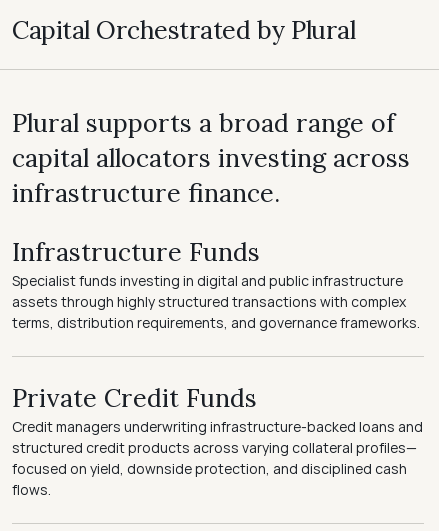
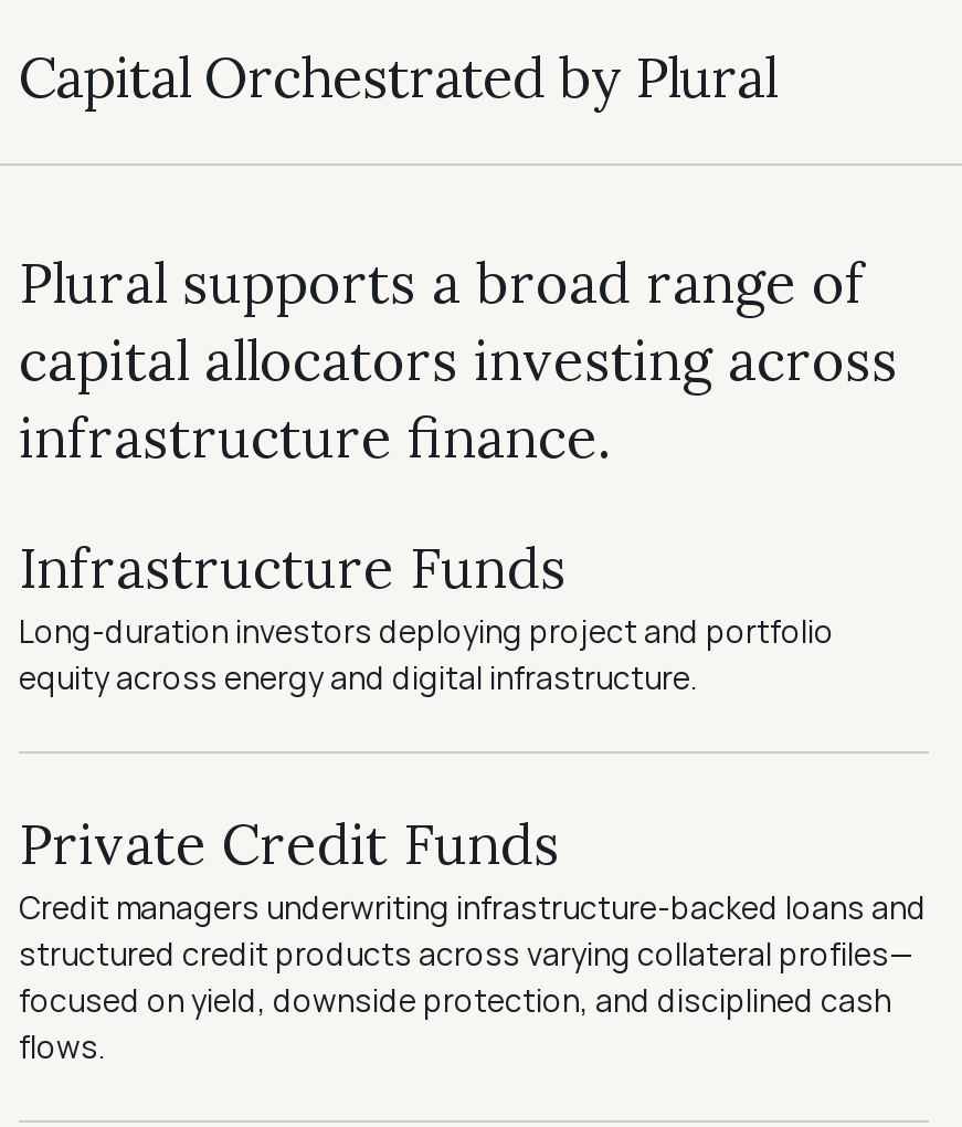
[12,271,420,332] Specialist funds investing in digital and public infrastructure | assets through highly structured transactions with complex | terms, distribution requirements, and governance frameworks. -> [19,610,834,698] Long-duration investors deploying project and portfolio | equity across energy and digital infrastructure.

